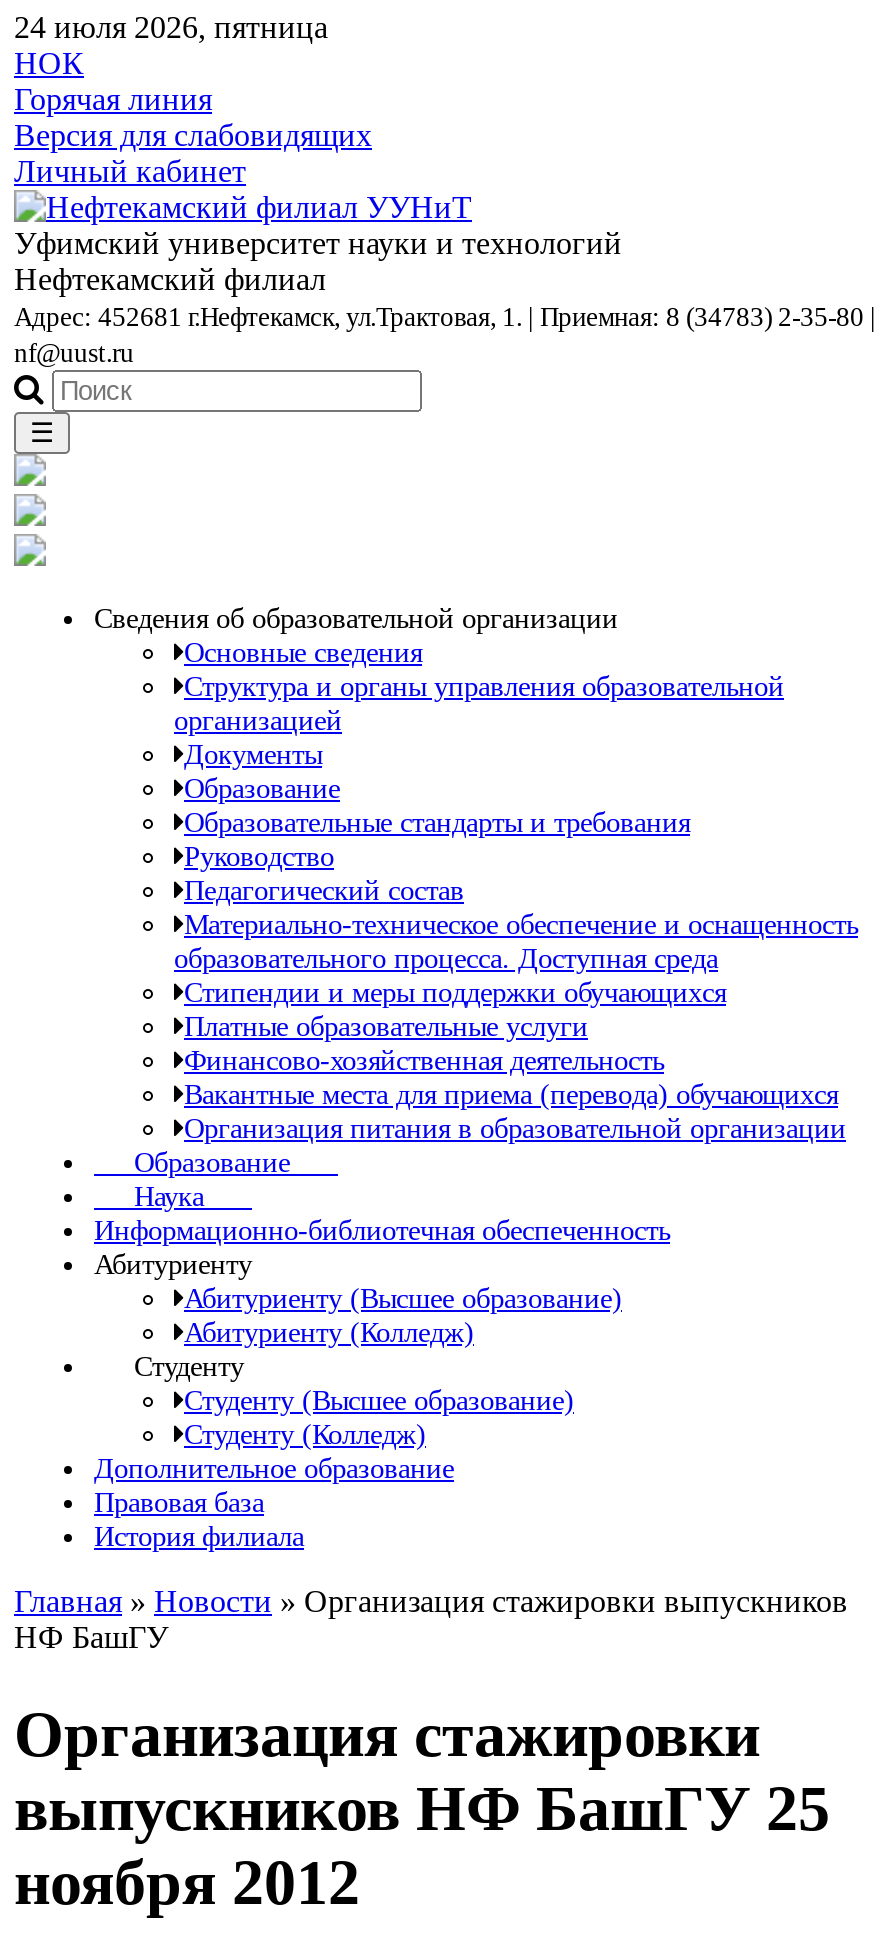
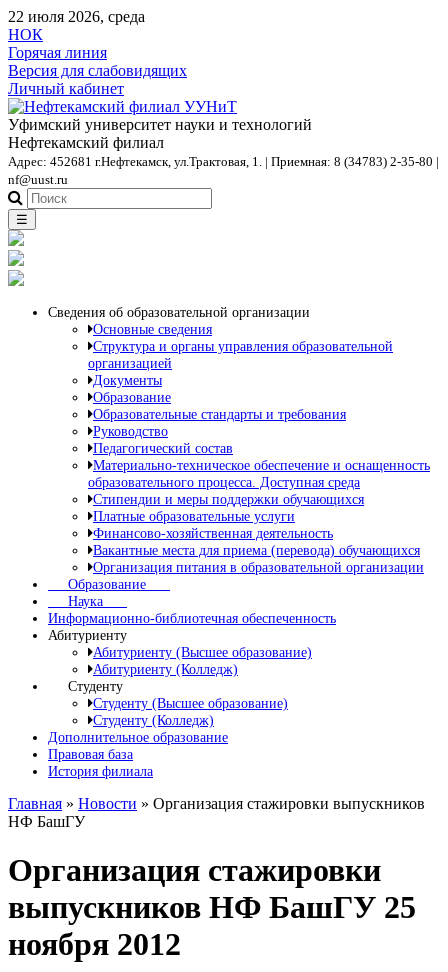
[14,10,328,44] 24 июля 2026, пятница -> [8,8,145,25] 22 июля 2026, среда

